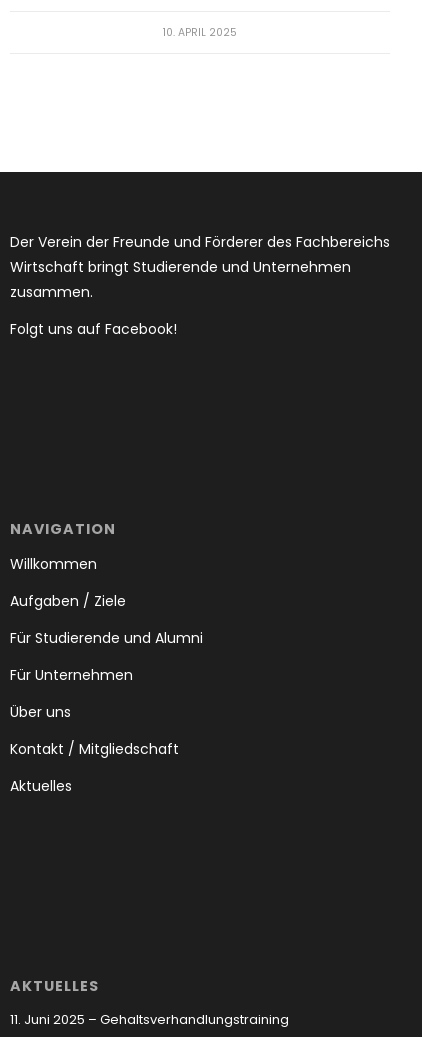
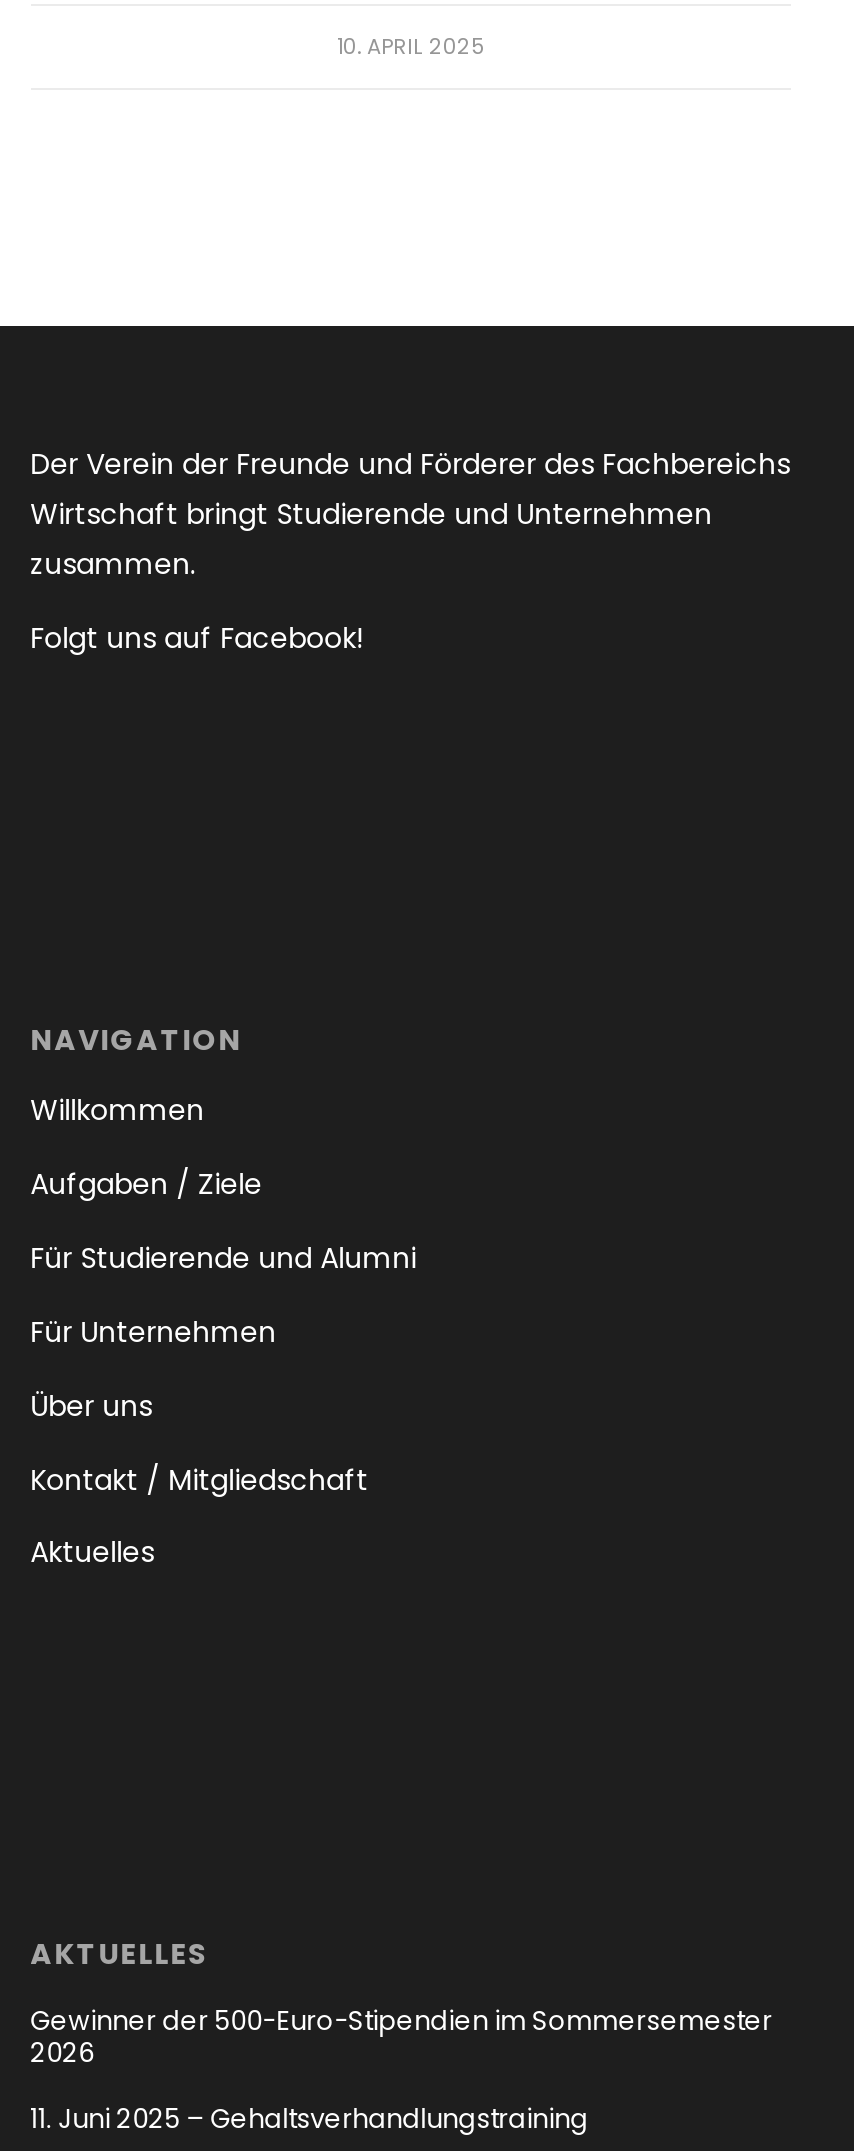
none -> [30,2003,772,2073] Gewinner der 500-Euro-Stipendien im Sommersemester | 2026

